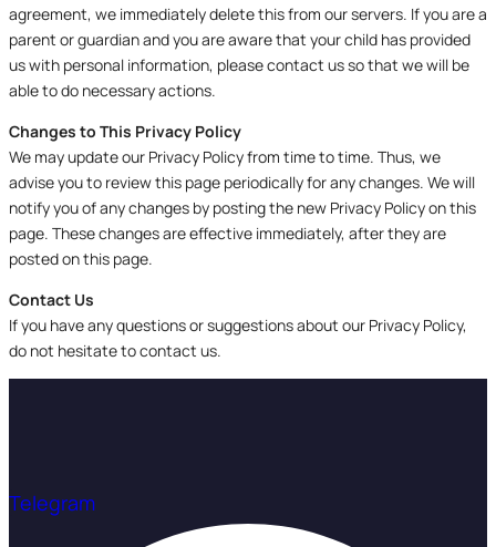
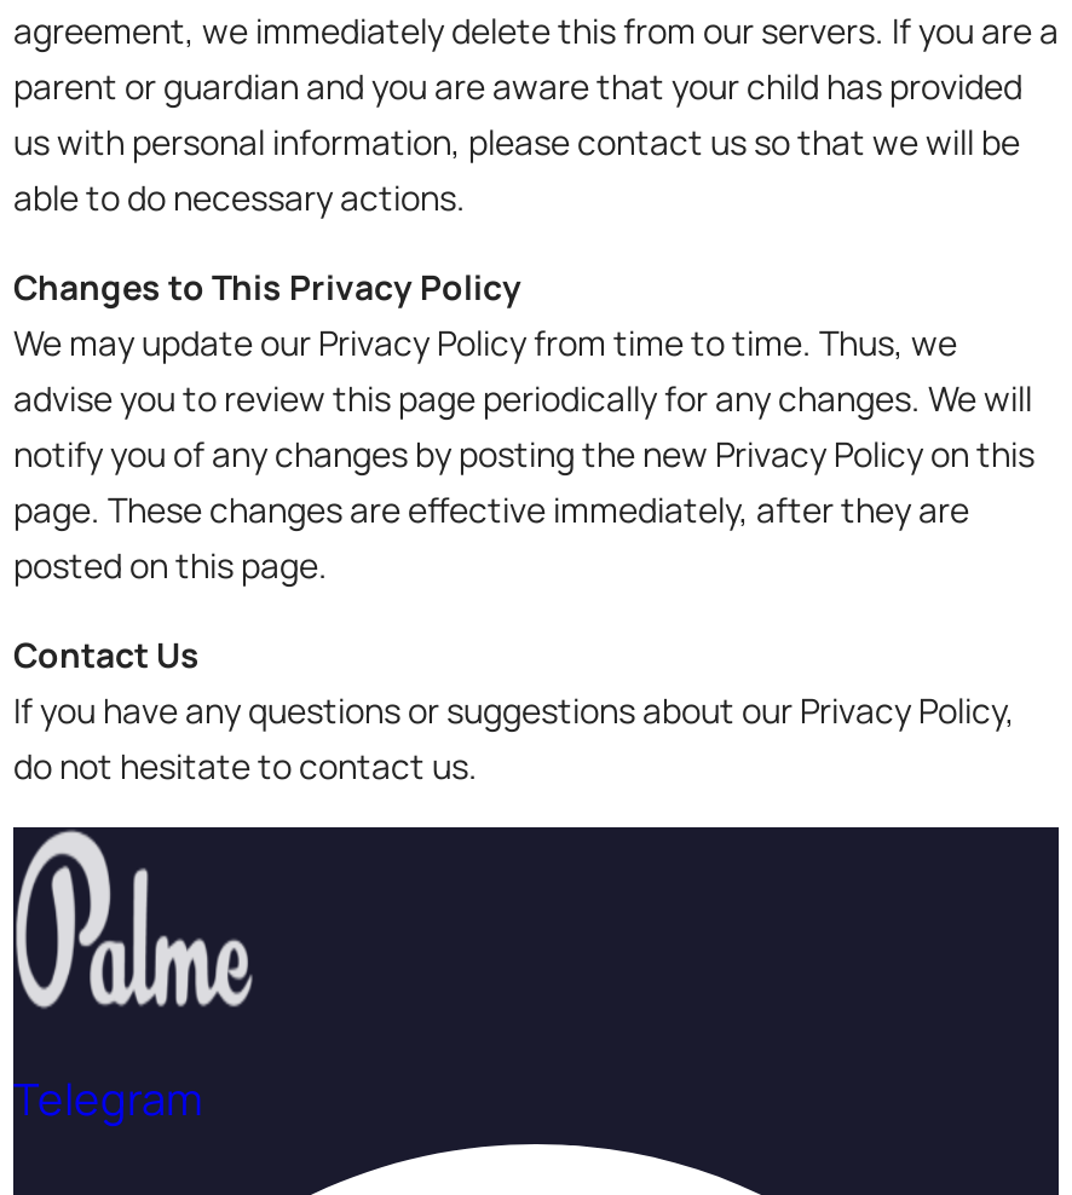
none -> [13,827,253,1011] [image]

